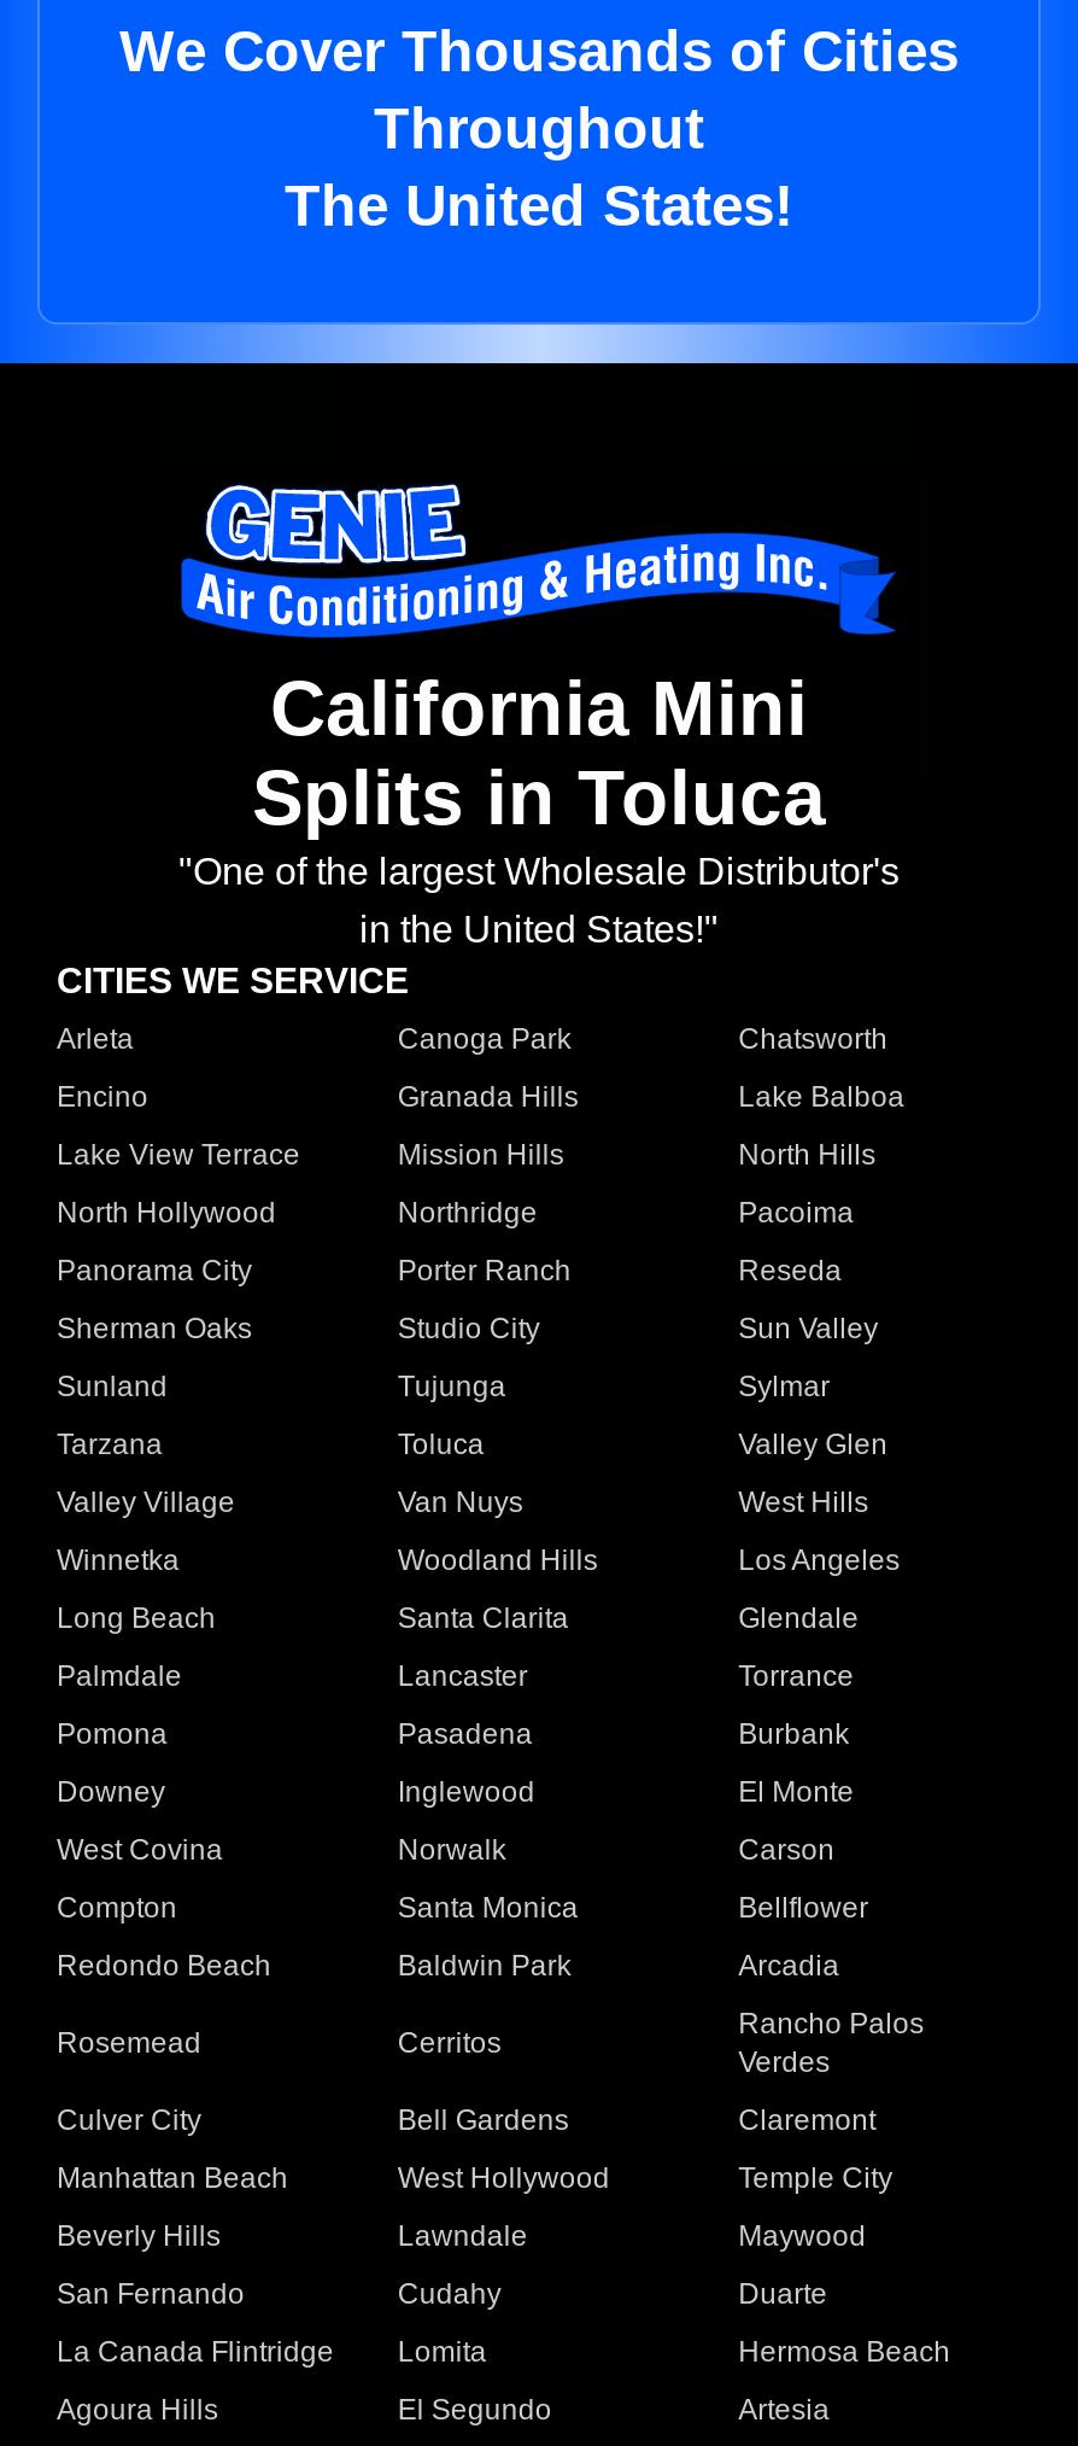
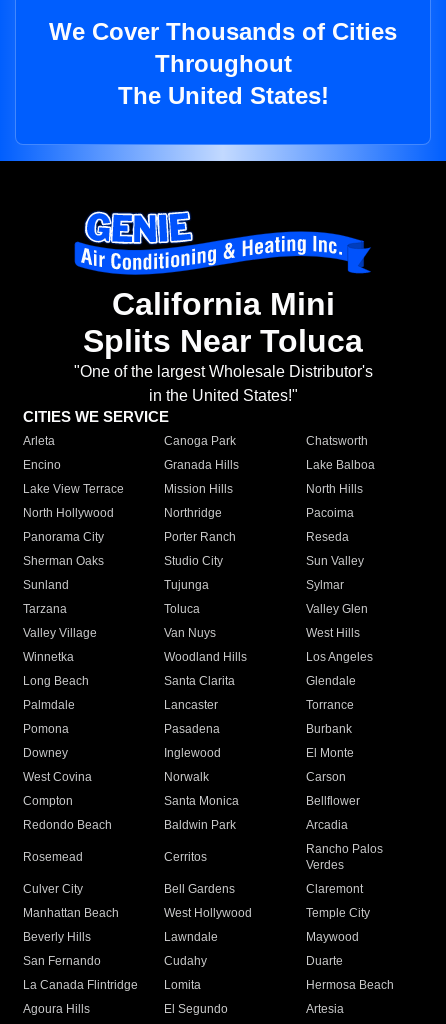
[252,755,826,842] Splits in Toluca -> [83,323,363,359] Splits Near Toluca

